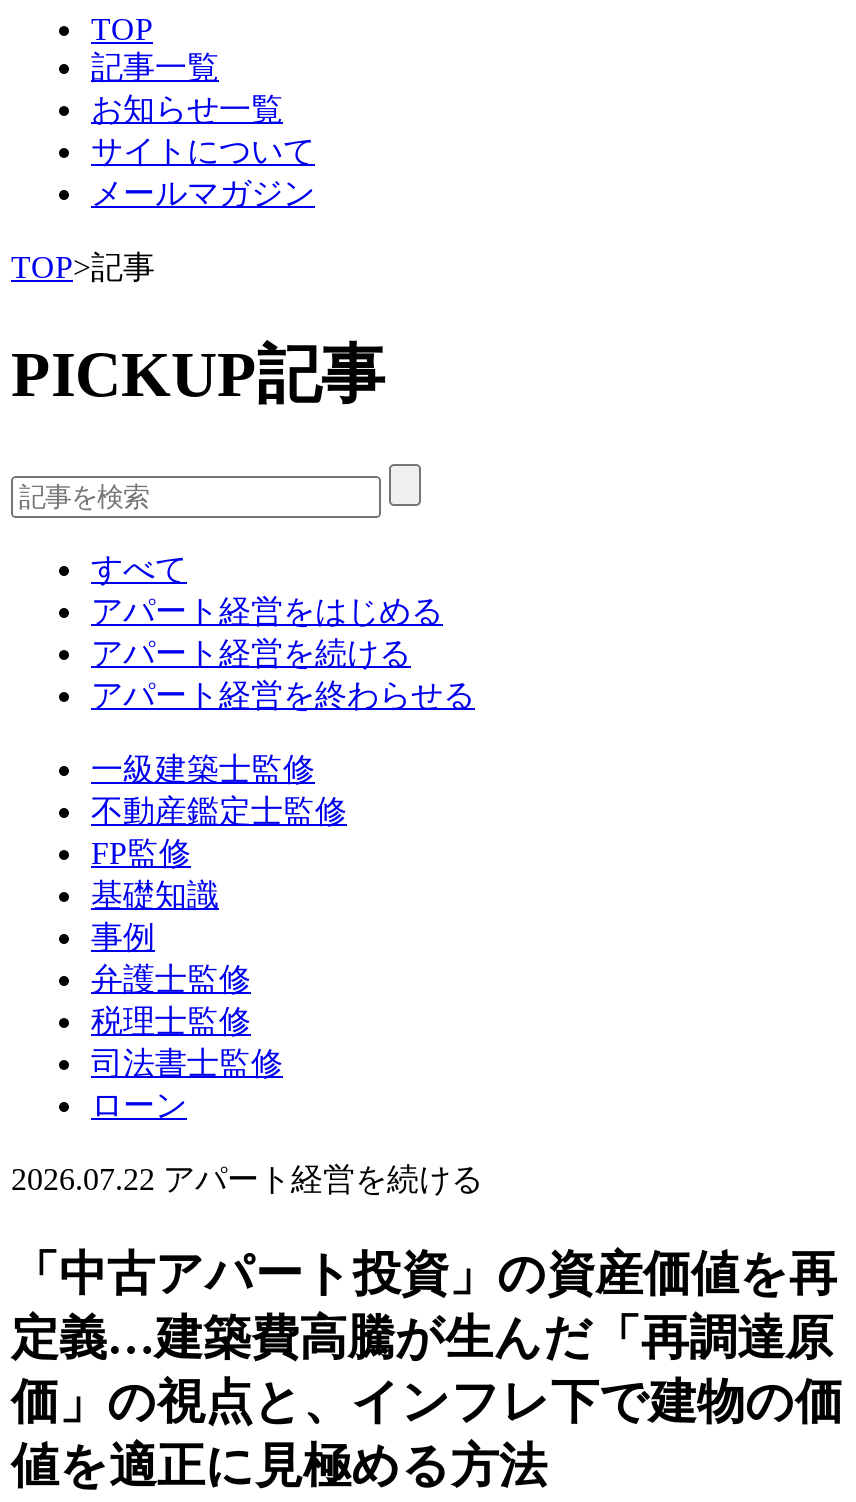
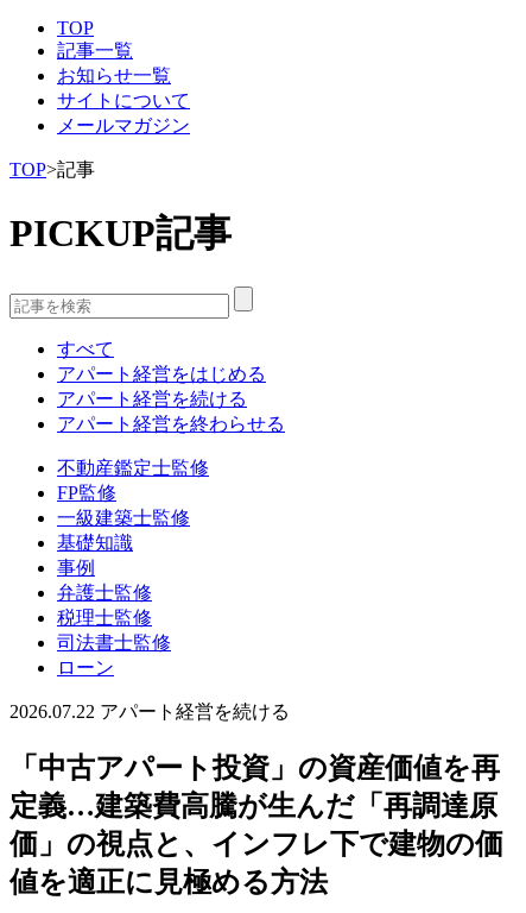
moved [91,752,315,786] -> [57,507,190,528]: 一級建築士監修
moved [91,794,347,870] -> [57,458,209,503]: 不動産鑑定士監修 | FP監修

